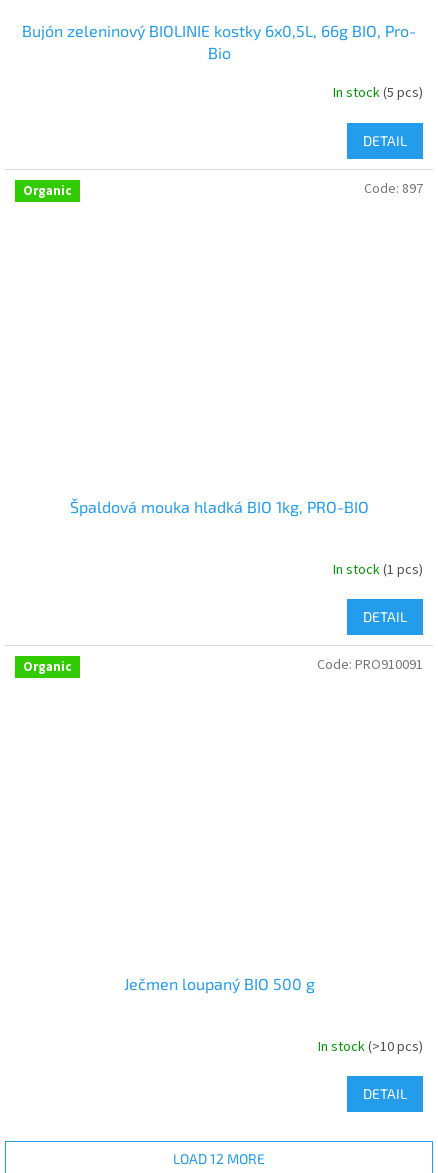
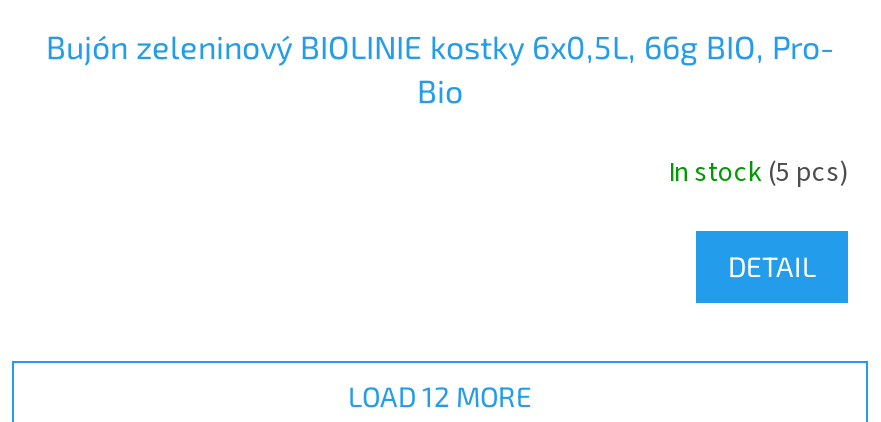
[23,182,72,200] Organic -> none
[364,179,423,199] Code: 897 -> none
[69,497,423,625] Špaldová mouka hladká BIO 1kg, PRO-BIO | In stock (1 pcs) | DETAIL -> none
[23,658,72,676] Organic -> none
[317,655,423,675] Code: PRO910091 -> none
[123,974,423,1102] Ječmen loupaný BIO 500 g | In stock (>10 pcs) | DETAIL -> none

